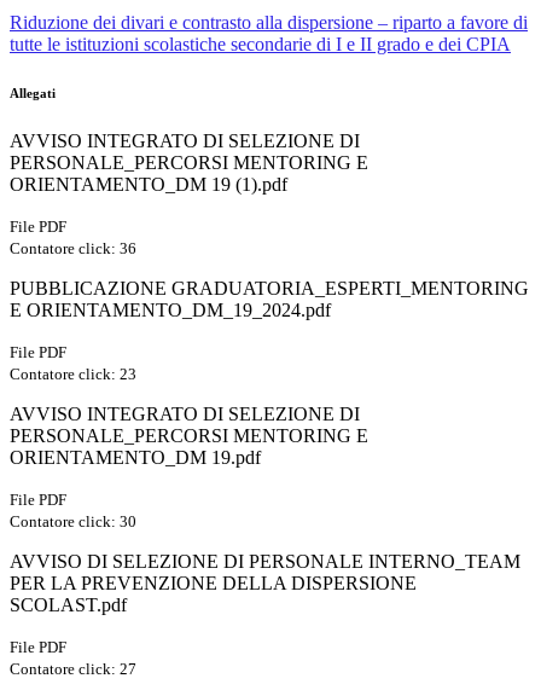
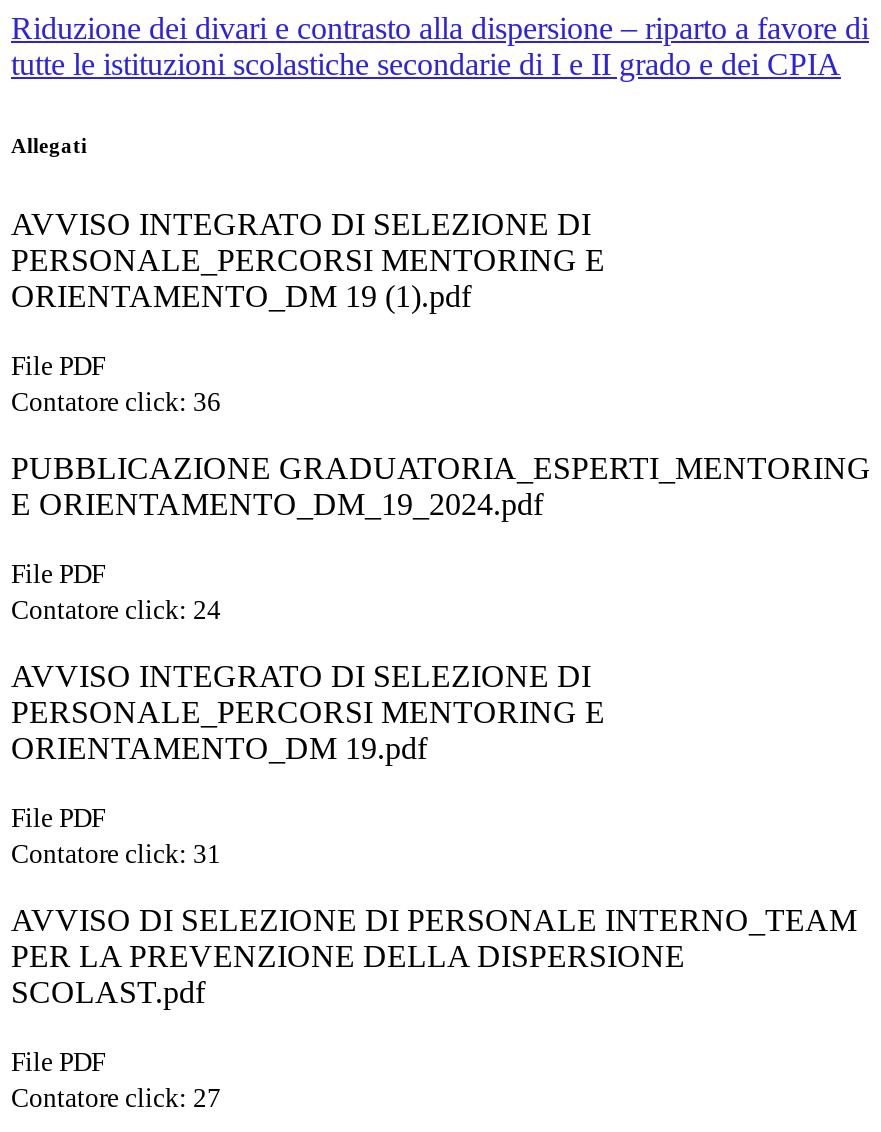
[10,365,136,383] Contatore click: 23 -> [11,595,221,625] Contatore click: 24
[10,512,136,531] Contatore click: 30 -> [11,839,221,869] Contatore click: 31

